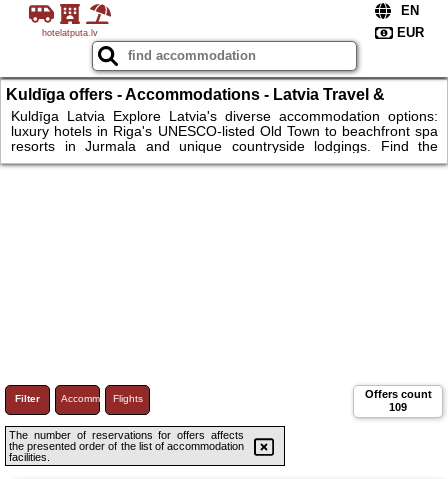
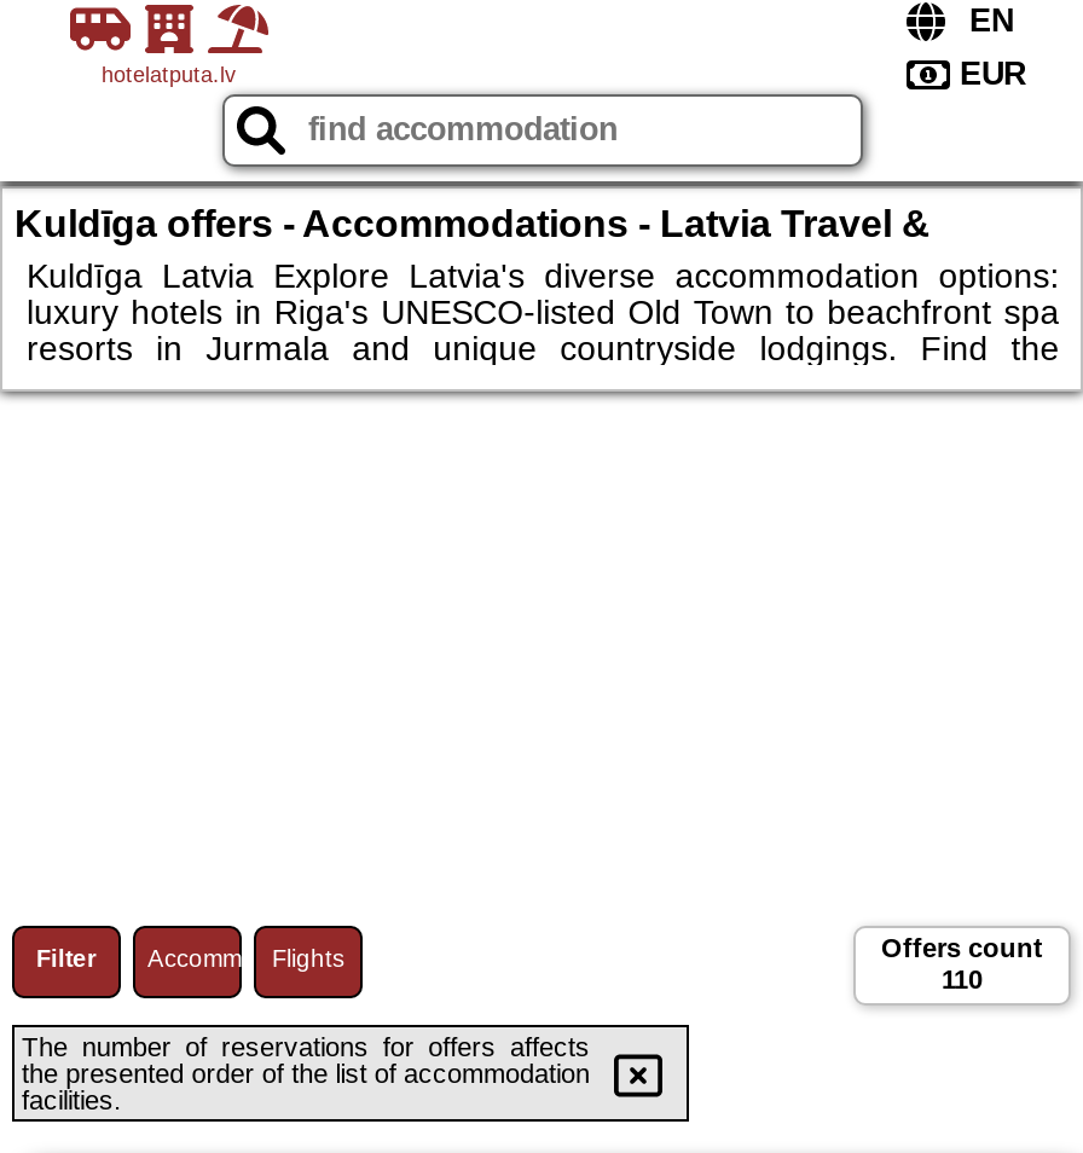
[389,401,407,413] 109 -> [942,964,983,993] 110

